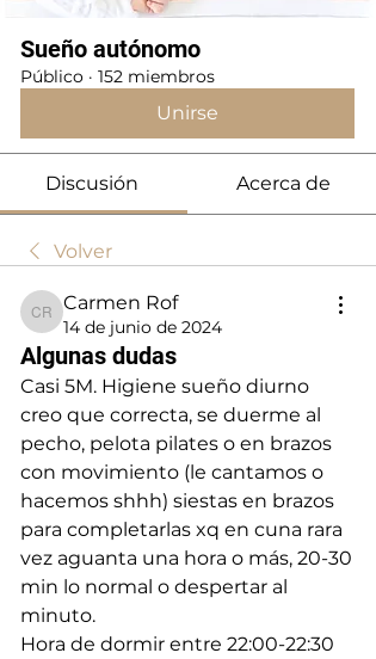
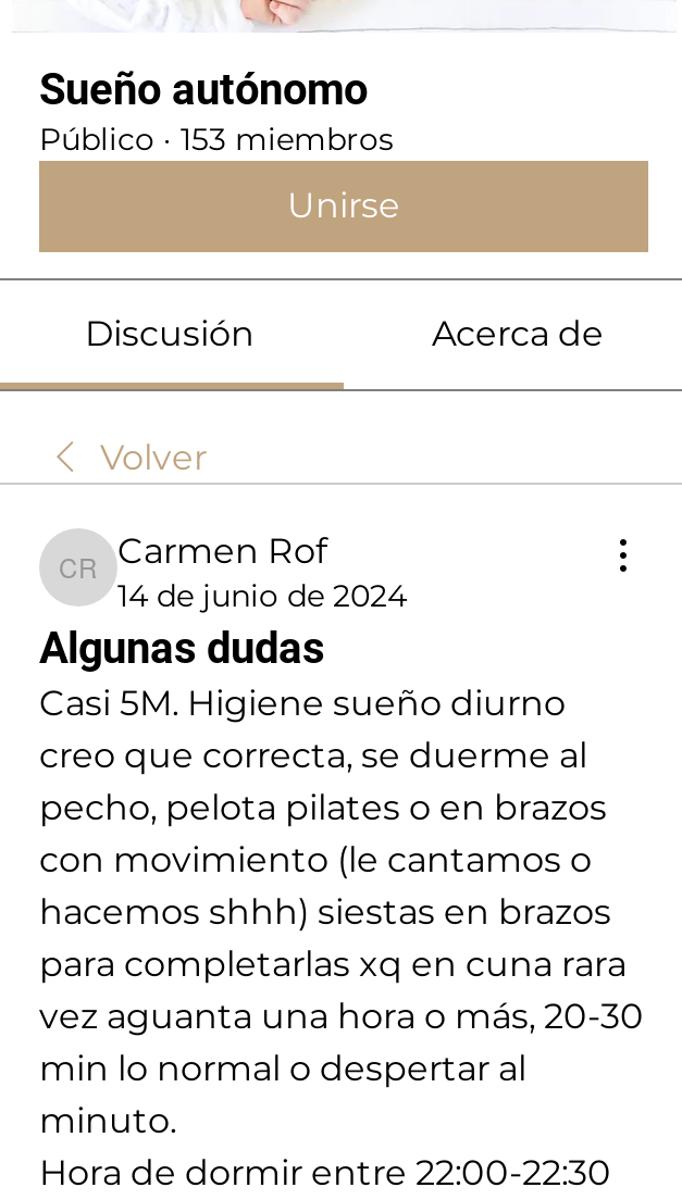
[20,66,215,87] Público · 152 miembros -> [39,120,394,159] Público · 153 miembros

